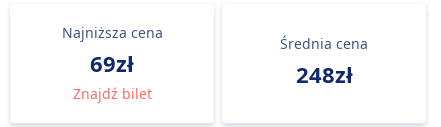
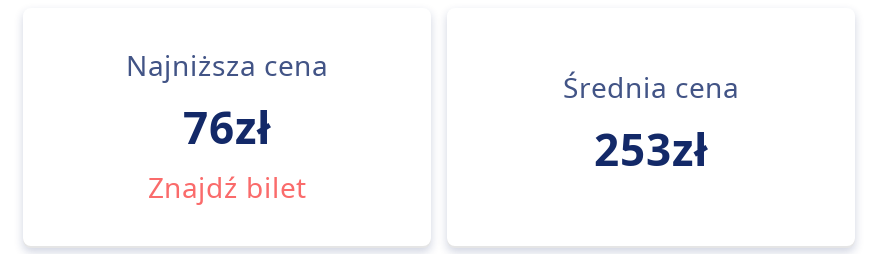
[90,48,134,78] 69zł -> [183,96,271,156] 76zł
[295,59,352,89] 248zł -> [594,118,708,178] 253zł

